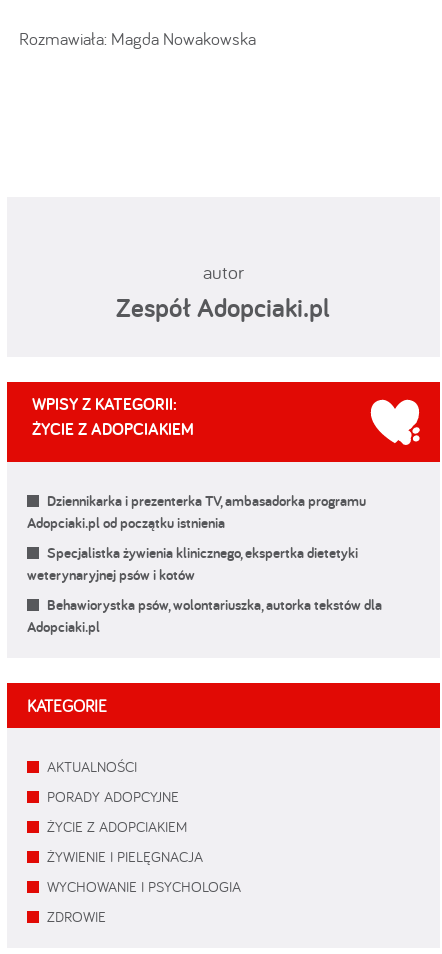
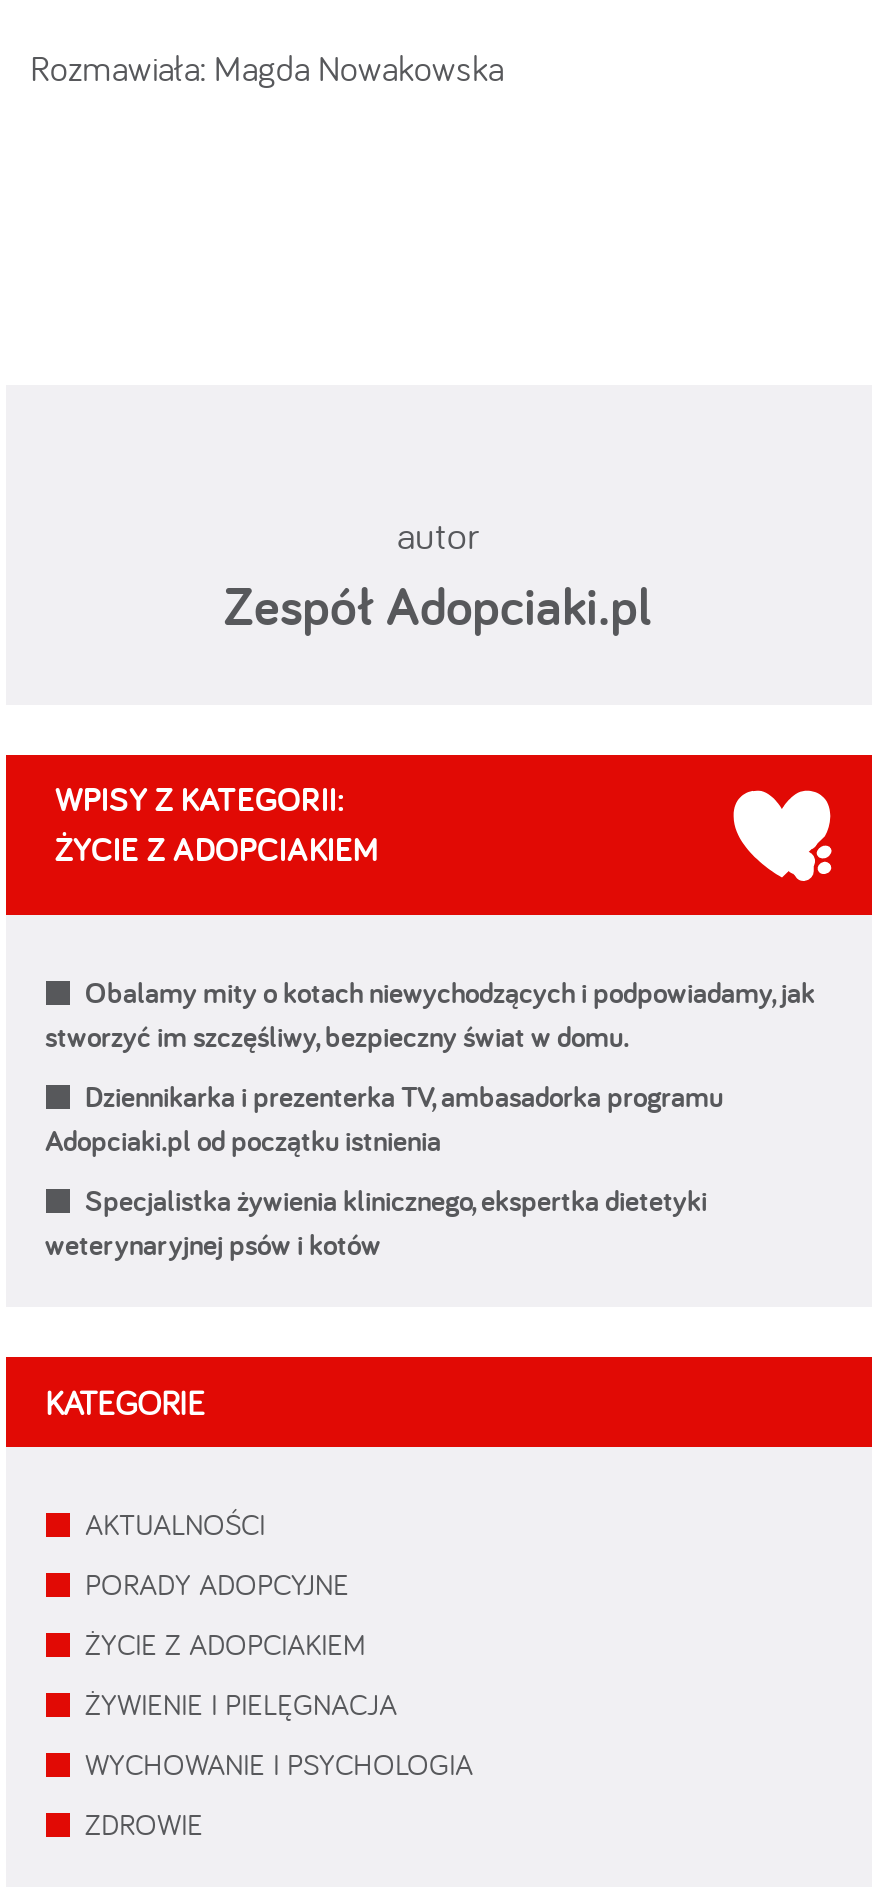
none -> [45,973,815,1055] Obalamy mity o kotach niewychodzących i podpowiadamy, jak | stworzyć im szczęśliwy, bezpieczny świat w domu.
moved [26,491,365,584] -> [45,1077,723,1263]: Dziennikarka i prezenterka TV, ambasadorka programu | Adopciaki.pl od początku istnienia | Specjalistka żywienia klinicznego, ekspertka dietetyki | weterynaryjnej psów i kotów
[26,595,381,636] Behawiorystka psów, wolontariuszka, autorka tekstów dla | Adopciaki.pl -> none

